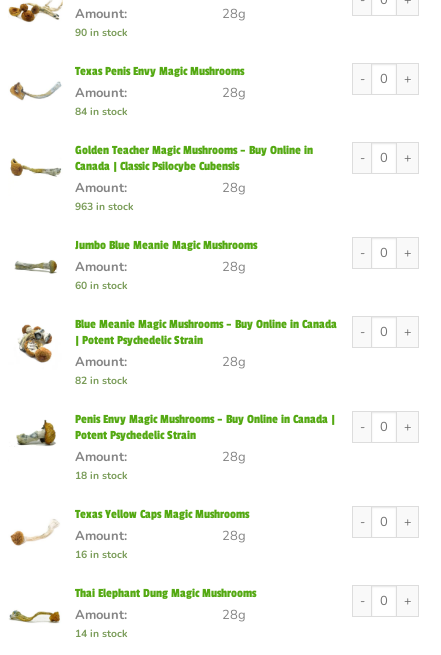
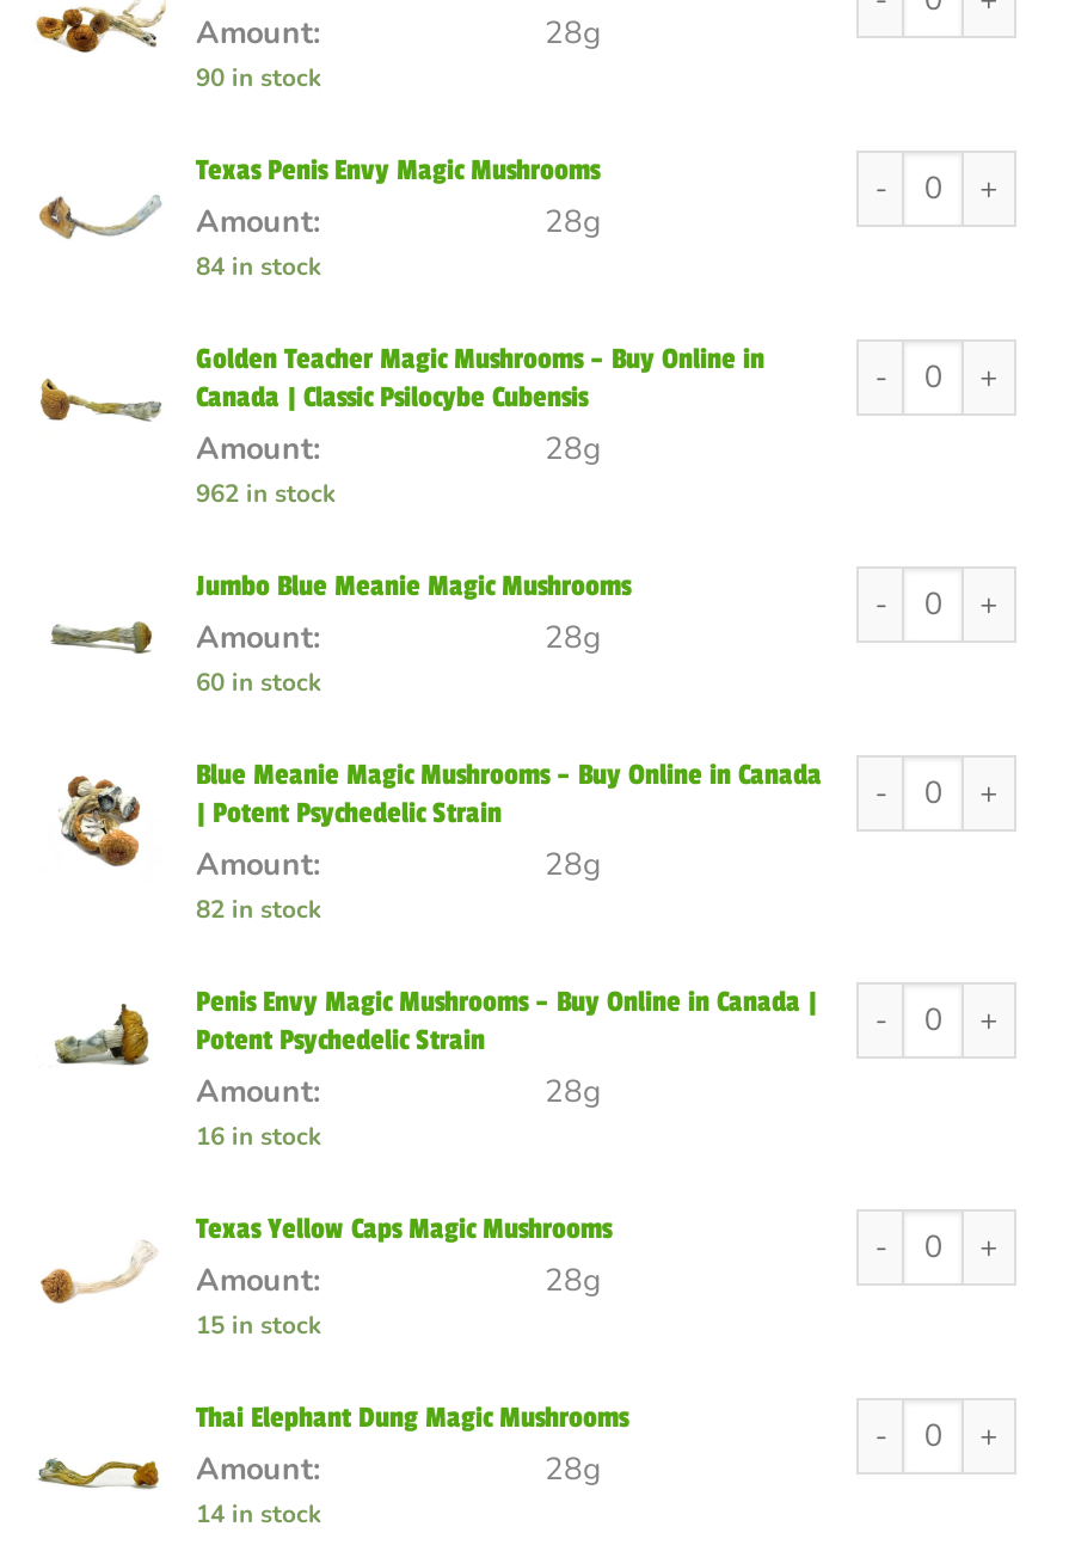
[75,200,134,214] 963 in stock -> [196,478,337,512] 962 in stock
[75,469,128,483] 18 in stock -> [196,1121,322,1155] 16 in stock
[75,548,128,562] 16 in stock -> [196,1310,322,1344] 15 in stock

